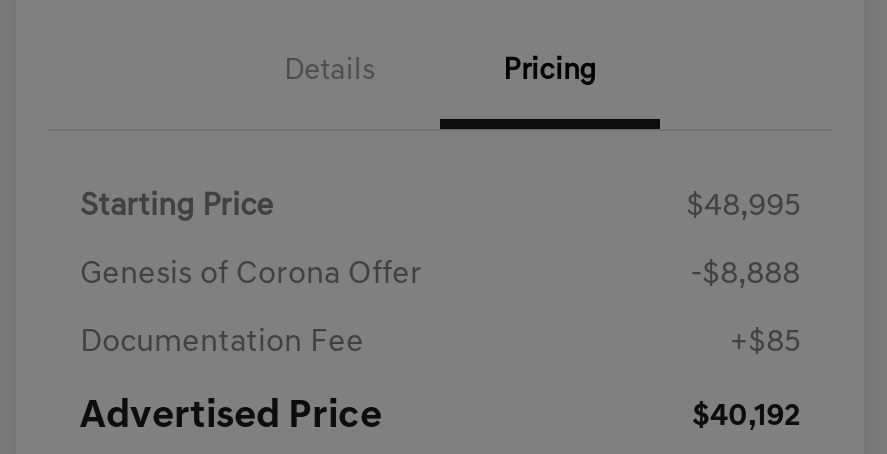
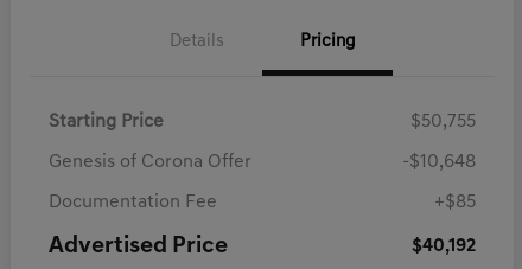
[686,191,800,223] $48,995 -> [410,112,476,131] $50,755
[690,259,800,291] -$8,888 -> [402,153,476,172] -$10,648

